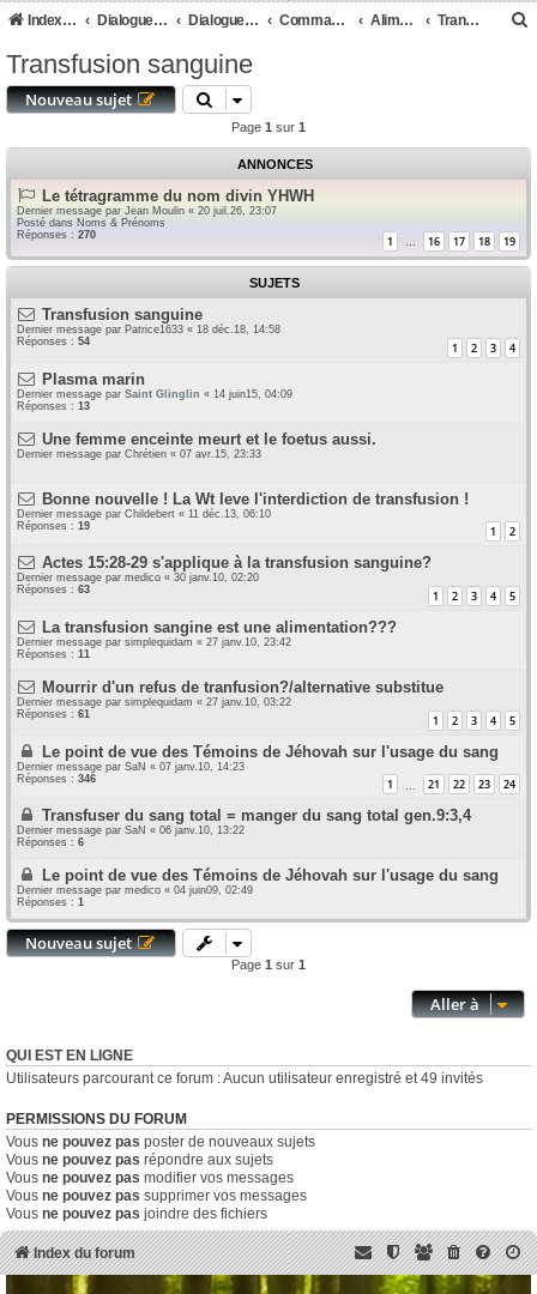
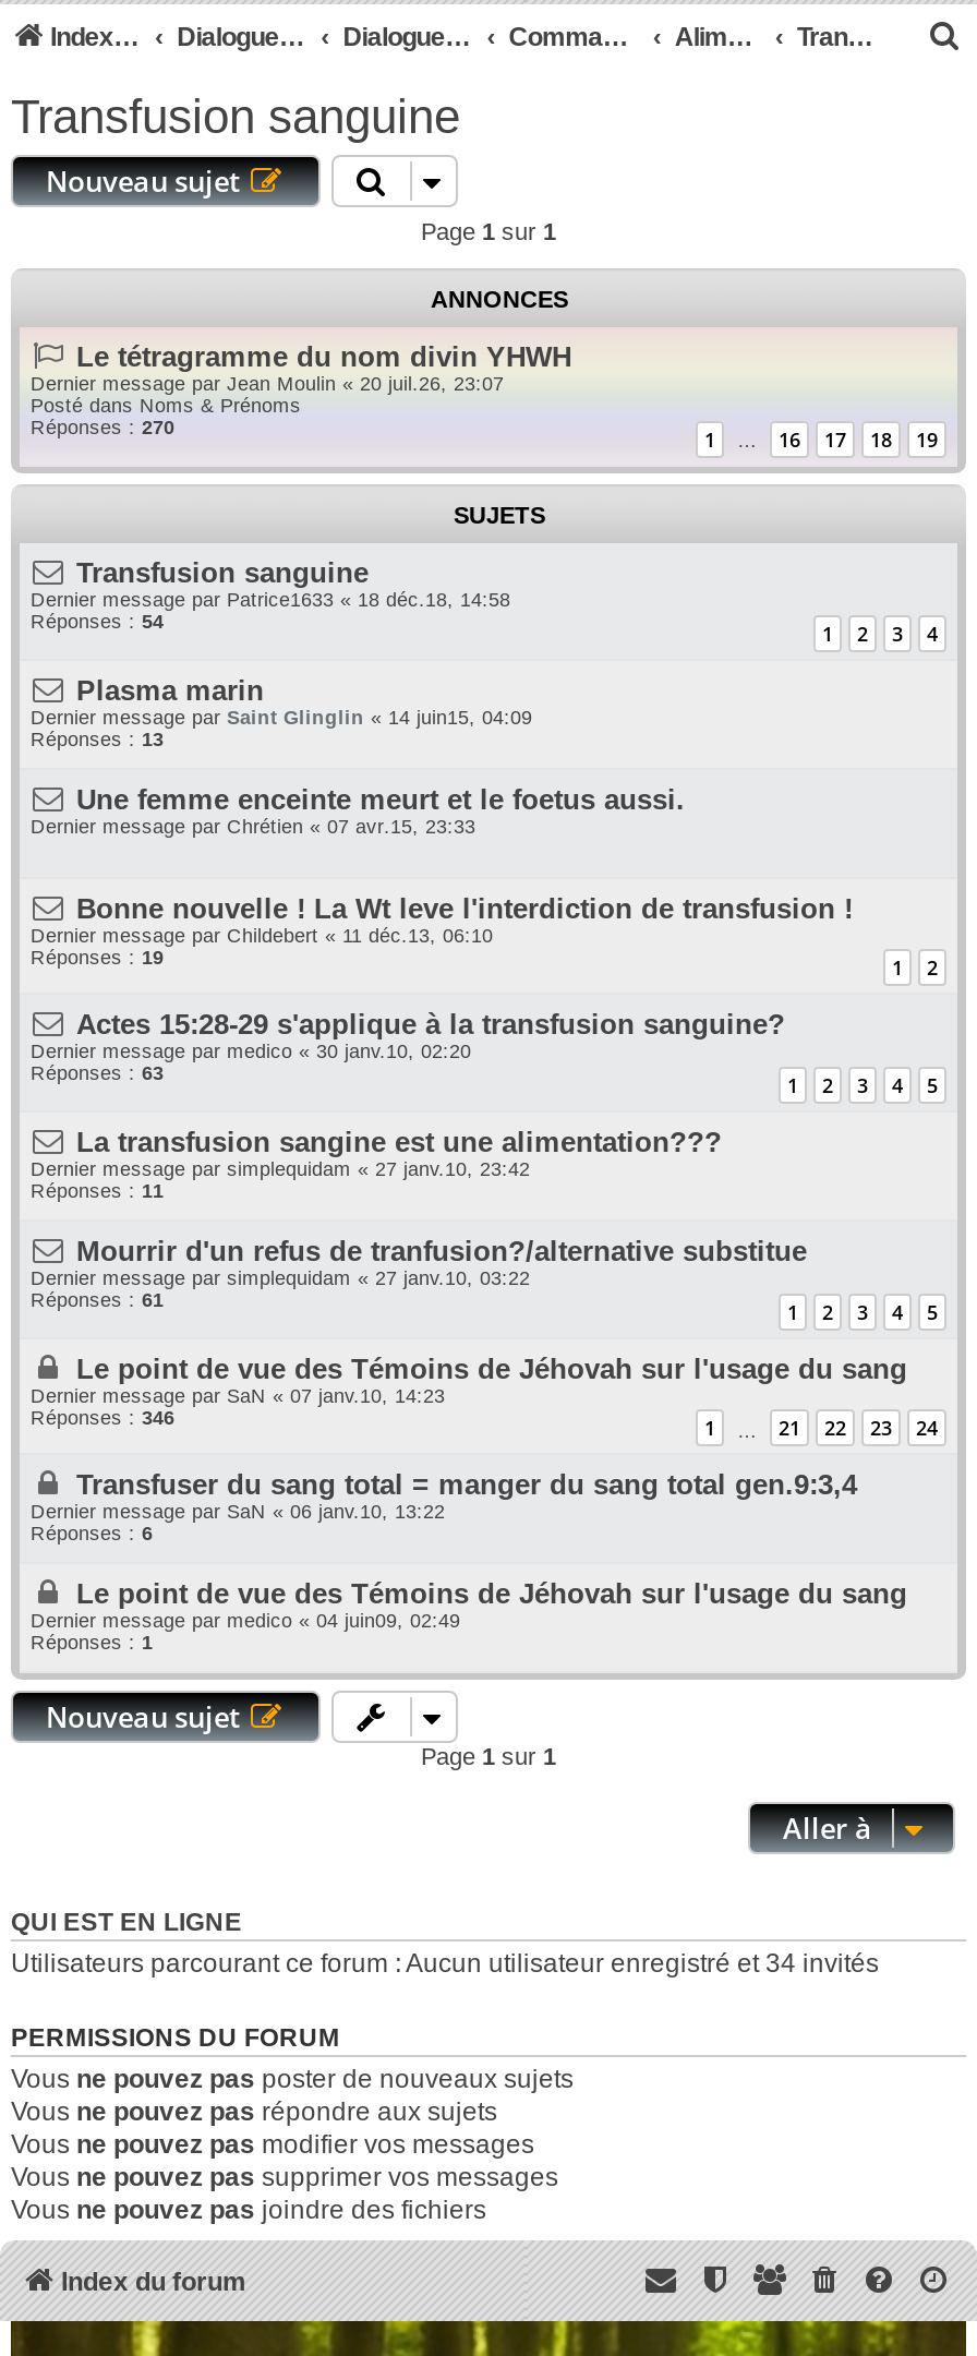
[6,1070,483,1087] Utilisateurs parcourant ce forum : Aucun utilisateur enregistré et 49 invités -> [11,1948,879,1979] Utilisateurs parcourant ce forum : Aucun utilisateur enregistré et 34 invités

